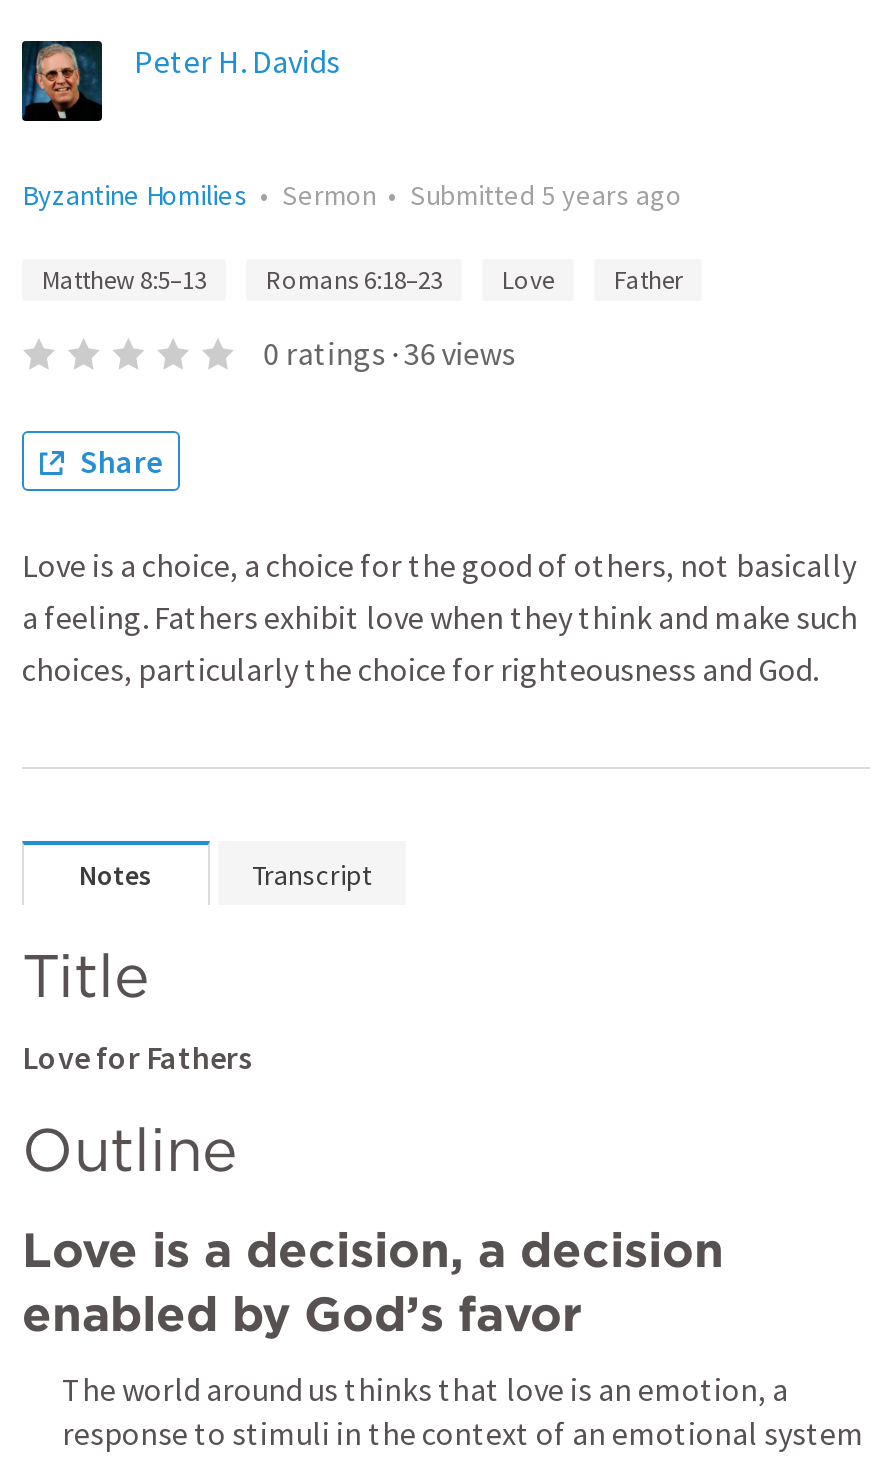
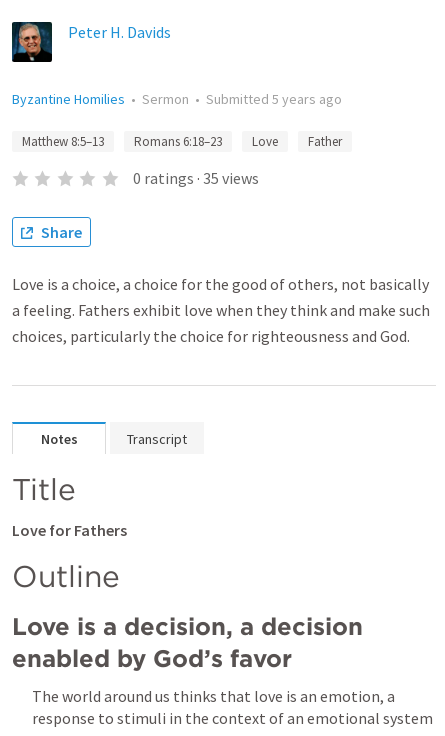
[263,333,515,373] 0 ratings · 36 views -> [133,168,259,188] 0 ratings · 35 views

